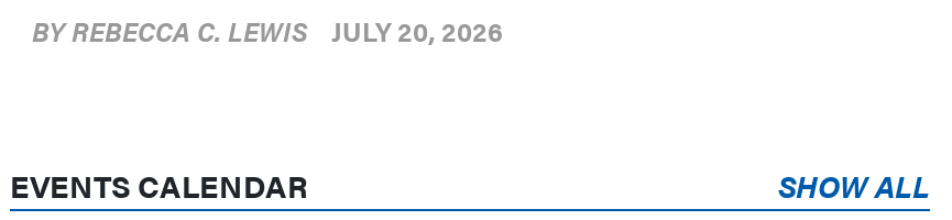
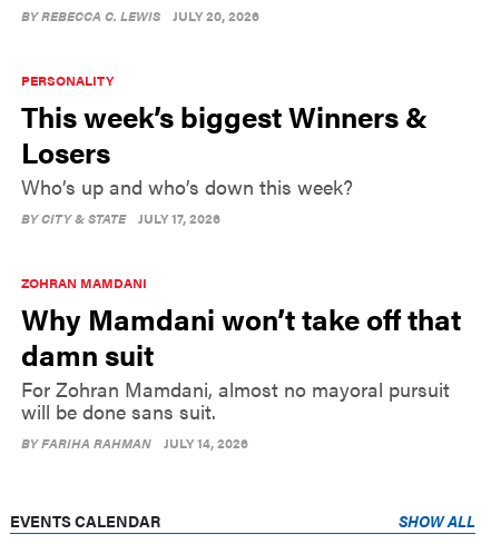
none -> [21,70,461,453] PERSONALITY | This week’s biggest Winners & | Losers | Who’s up and who’s down this week? | BYCITY & STATE | JULY 17, 2026 | ZOHRAN MAMDANI | Why Mamdani won’t take off that | damn suit | For Zohran Mamdani, almost no mayoral pursuit | will be done sans suit. | BYFARIHA RAHMAN | JULY 14, 2026

